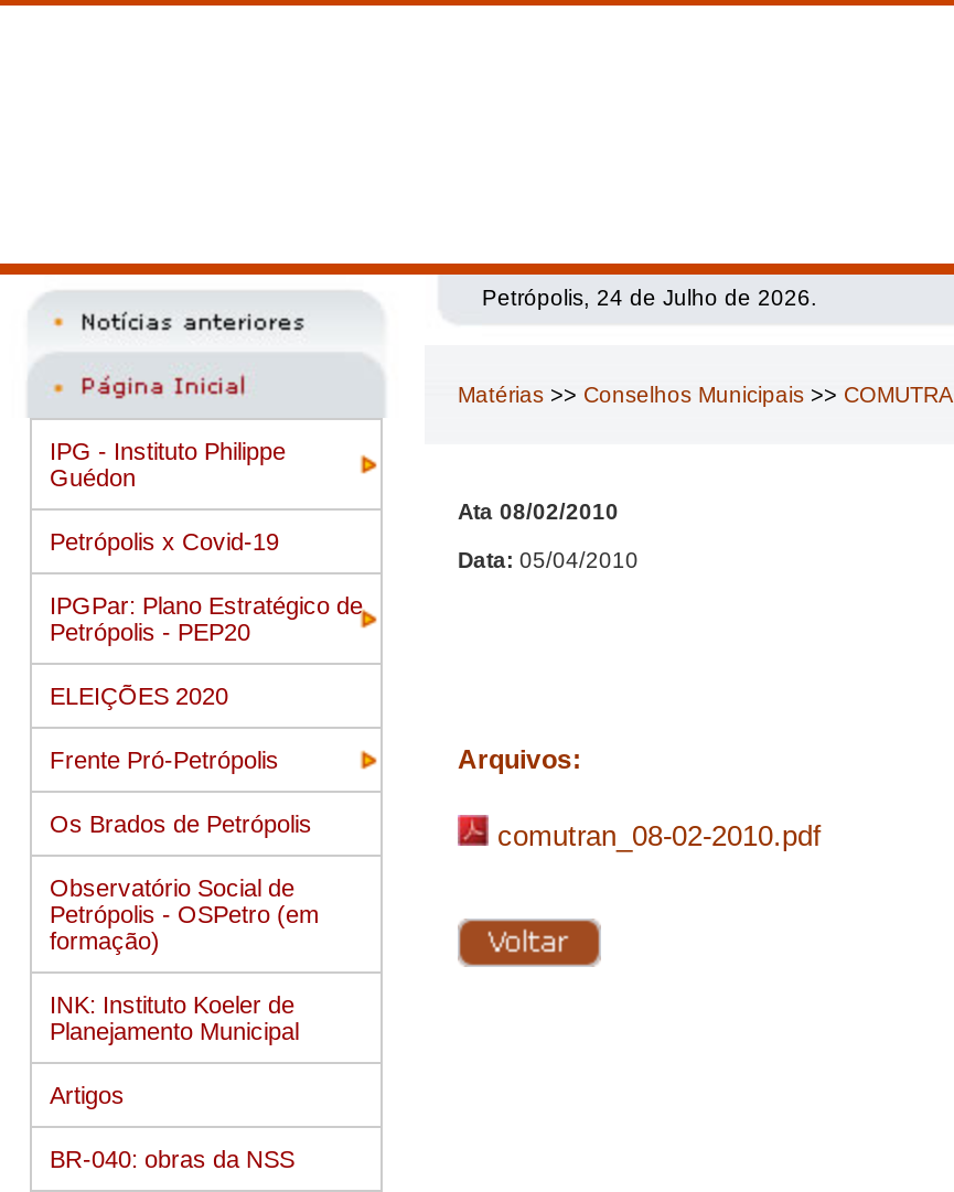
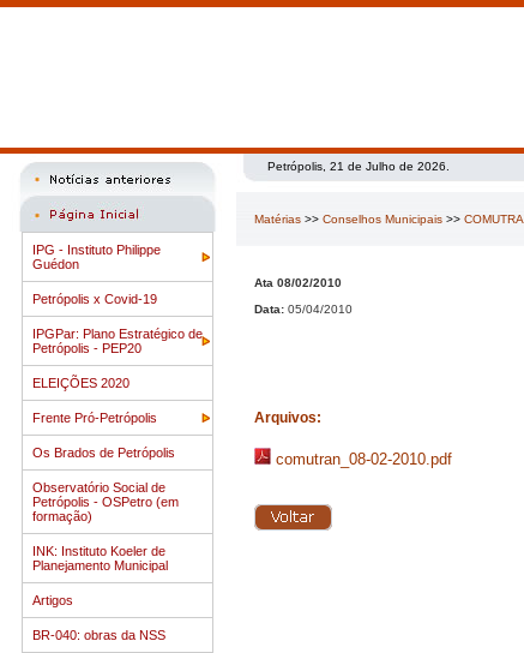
[482,286,817,310] Petrópolis, 24 de Julho de 2026. -> [267,160,450,173] Petrópolis, 21 de Julho de 2026.

